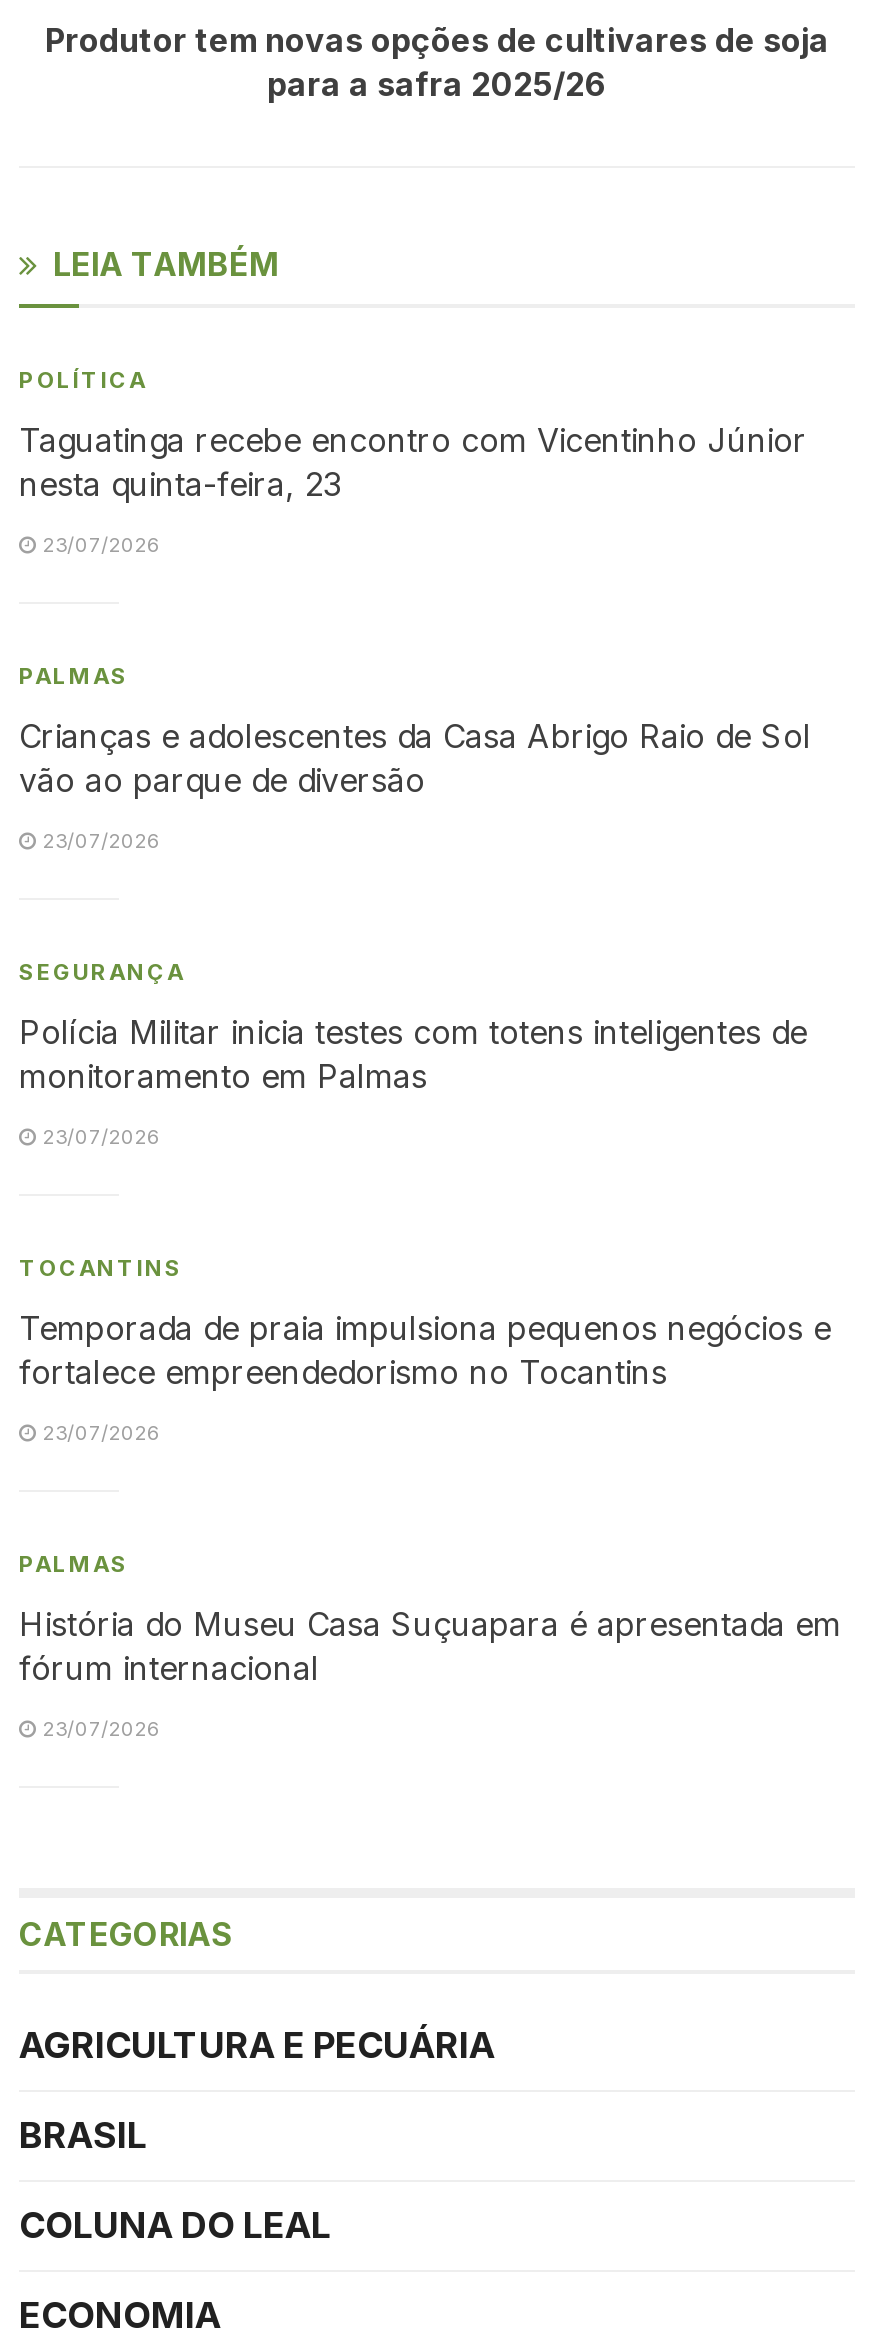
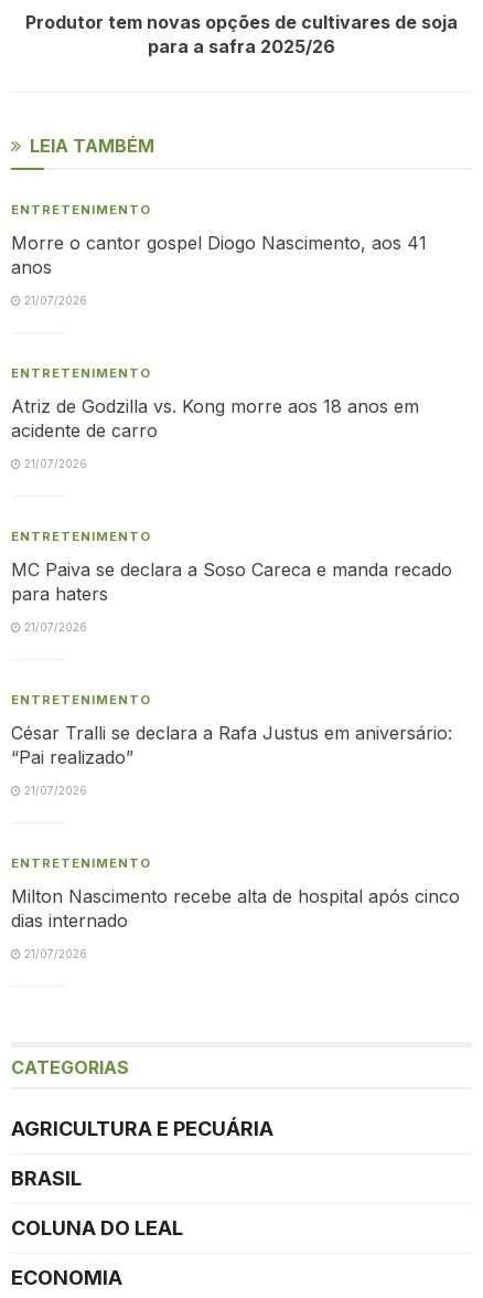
[19,366,147,394] POLÍTICA -> [11,202,151,217] ENTRETENIMENTO
[19,420,807,504] Taguatinga recebe encontro com Vicentinho Júnior | nesta quinta-feira, 23 -> [11,232,427,278] Morre o cantor gospel Diogo Nascimento, aos 41 | anos
[37,532,161,556] 23/07/2026 -> [21,293,87,307] 21/07/2026
[19,662,129,690] PALMAS -> [11,365,151,381] ENTRETENIMENTO
[19,716,811,800] Crianças e adolescentes da Casa Abrigo Raio de Sol | vão ao parque de diversão -> [11,395,419,441] Atriz de Godzilla vs. Kong morre aos 18 anos em | acidente de carro
[37,828,161,852] 23/07/2026 -> [21,457,87,470] 21/07/2026
[19,958,185,986] SEGURANÇA -> [11,528,151,544] ENTRETENIMENTO
[19,1012,807,1096] Polícia Militar inicia testes com totens inteligentes de | monitoramento em Palmas -> [11,558,452,605] MC Paiva se declara a Soso Careca e manda recado | para haters
[37,1124,161,1148] 23/07/2026 -> [21,620,87,633] 21/07/2026
[19,1254,183,1282] TOCANTINS -> [11,692,151,707] ENTRETENIMENTO
[19,1308,831,1392] Temporada de praia impulsiona pequenos negócios e | fortalece empreendedorismo no Tocantins -> [11,722,452,768] César Tralli se declara a Rafa Justus em aniversário: | “Pai realizado”
[37,1420,161,1444] 23/07/2026 -> [21,783,87,797] 21/07/2026
[19,1550,129,1578] PALMAS -> [11,855,151,871] ENTRETENIMENTO
[19,1604,841,1688] História do Museu Casa Suçuapara é apresentada em | fórum internacional -> [11,885,460,931] Milton Nascimento recebe alta de hospital após cinco | dias internado
[37,1716,161,1740] 23/07/2026 -> [21,947,87,960] 21/07/2026

